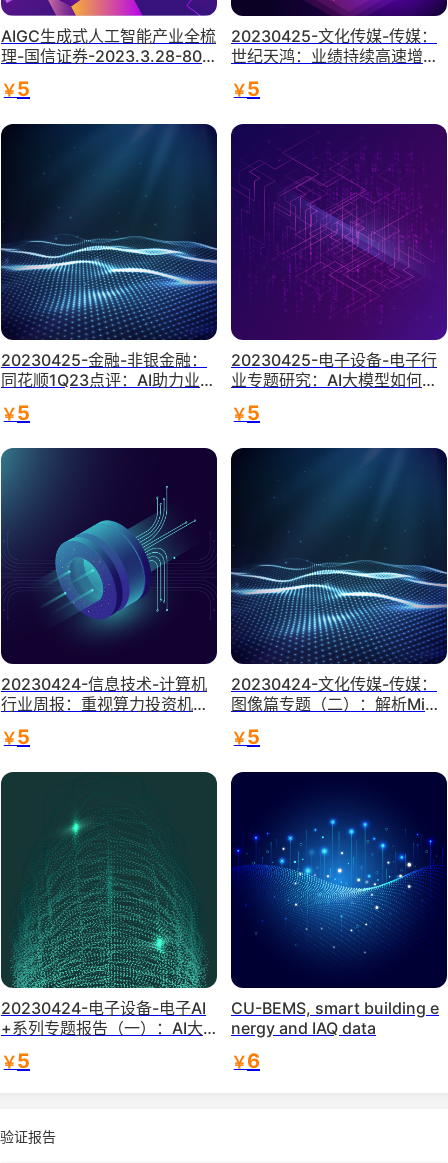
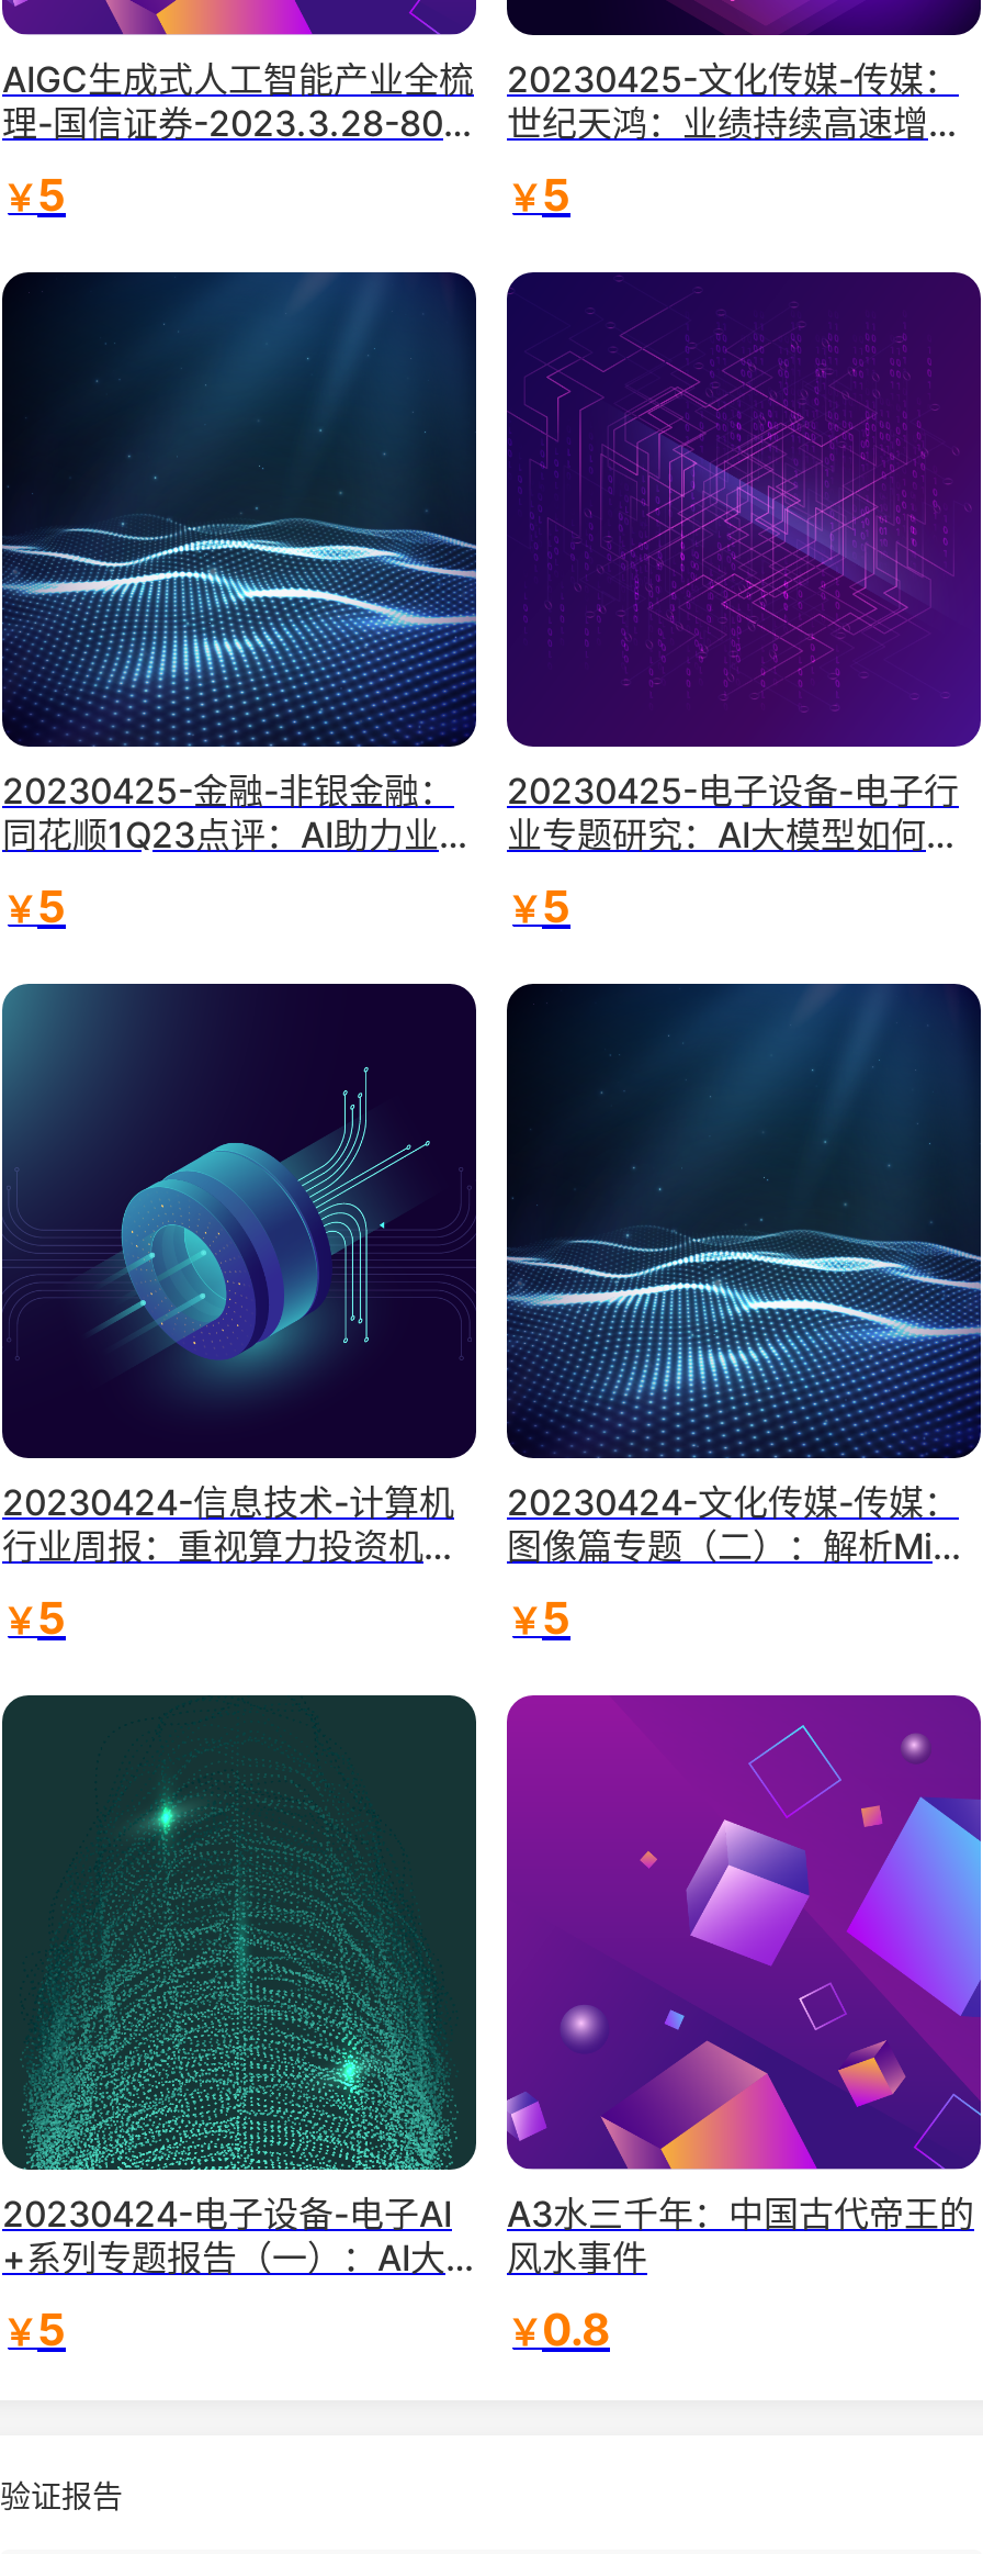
[230,771,445,1038] [image] | CU-BEMS, smart building e | nergy and IAQ data -> [505,1693,976,2280] [image] | A3水三千年：中国古代帝王的 | 风水事件
[231,1049,260,1073] ￥6 -> [507,2304,610,2357] ￥0.8

